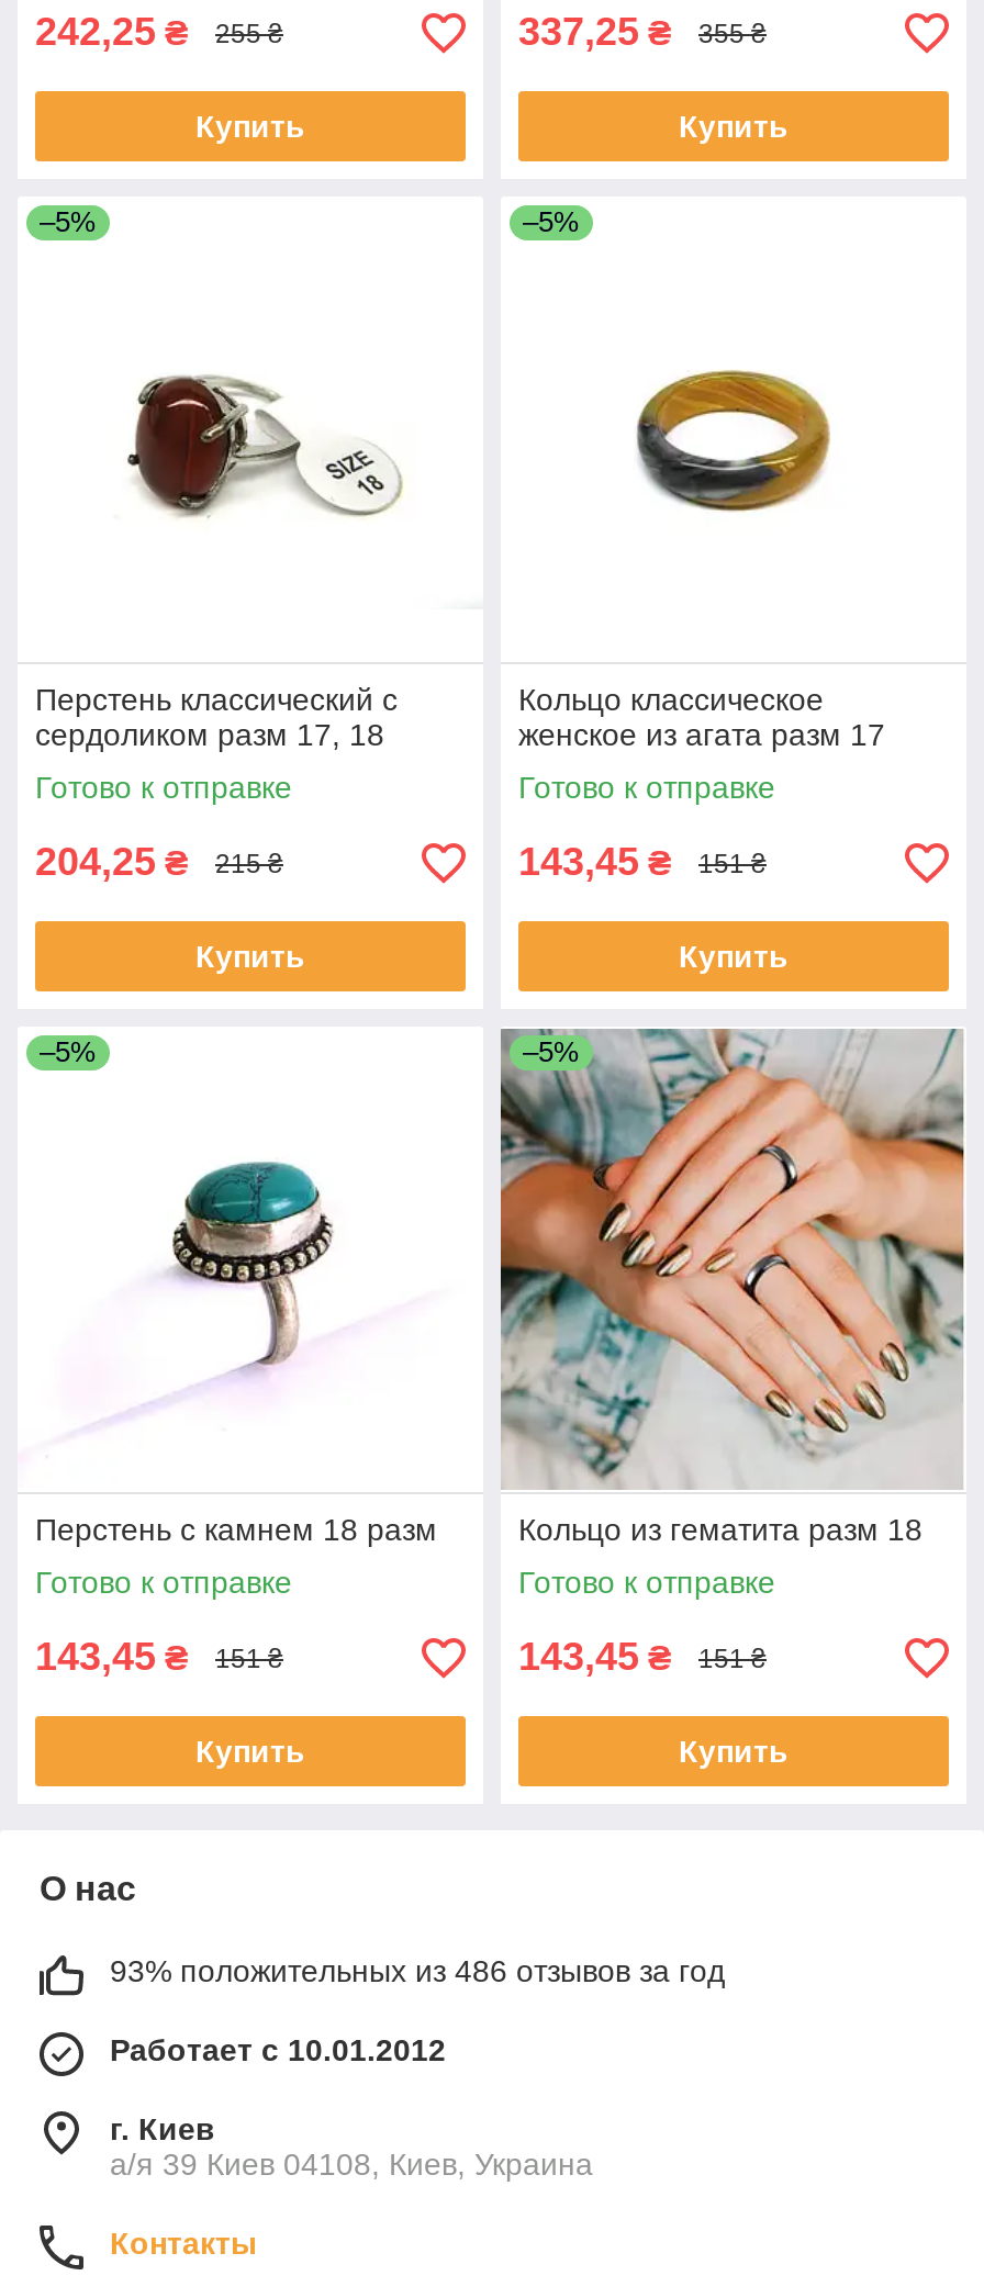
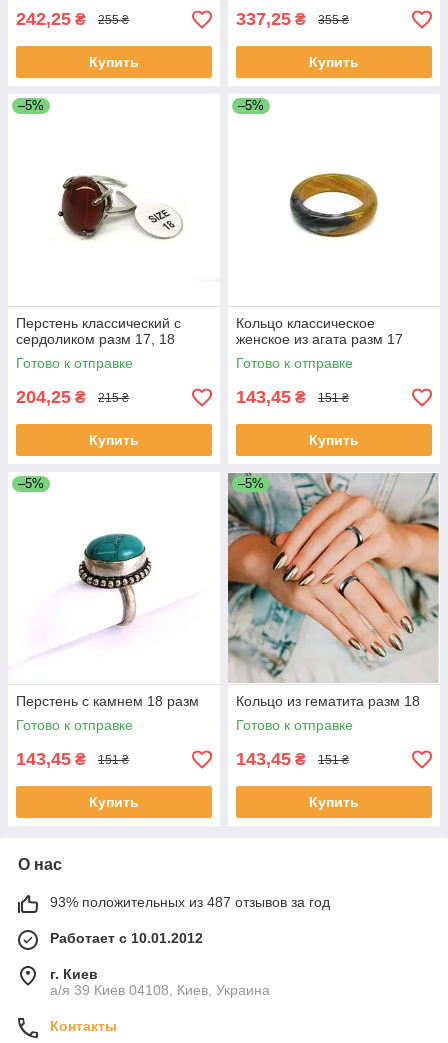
[110,1953,725,1988] 93% положительных из 486 отзывов за год -> [50,894,330,910] 93% положительных из 487 отзывов за год

